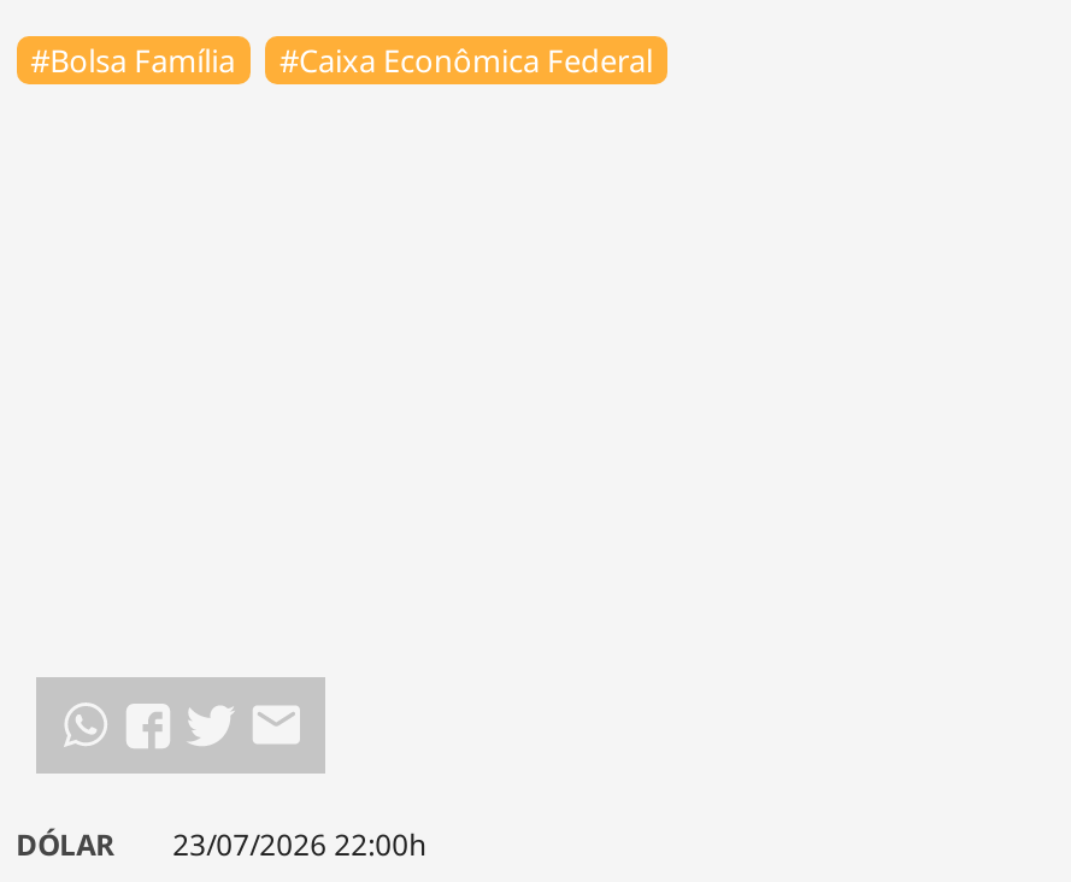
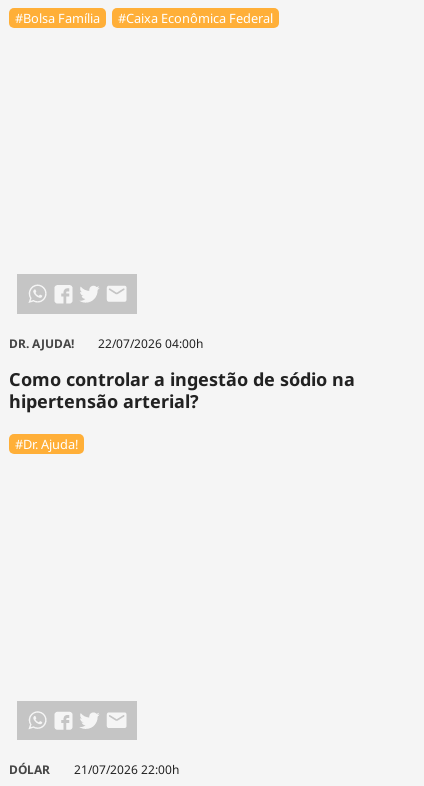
none -> [9,335,355,453] DR. AJUDA! | 22/07/2026 04:00h | Como controlar a ingestão de sódio na | hipertensão arterial? | #Dr. Ajuda!
[16,823,426,864] DÓLAR 23/07/2026 22:00h -> [9,761,179,778] DÓLAR 21/07/2026 22:00h

